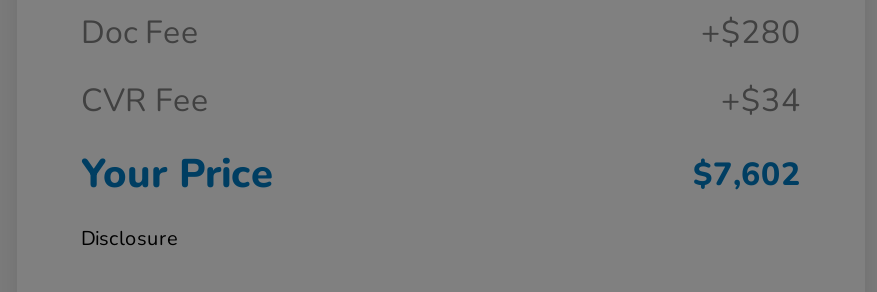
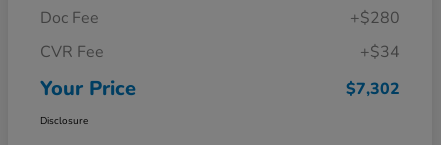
[693,153,801,197] $7,602 -> [346,78,400,100] $7,302

